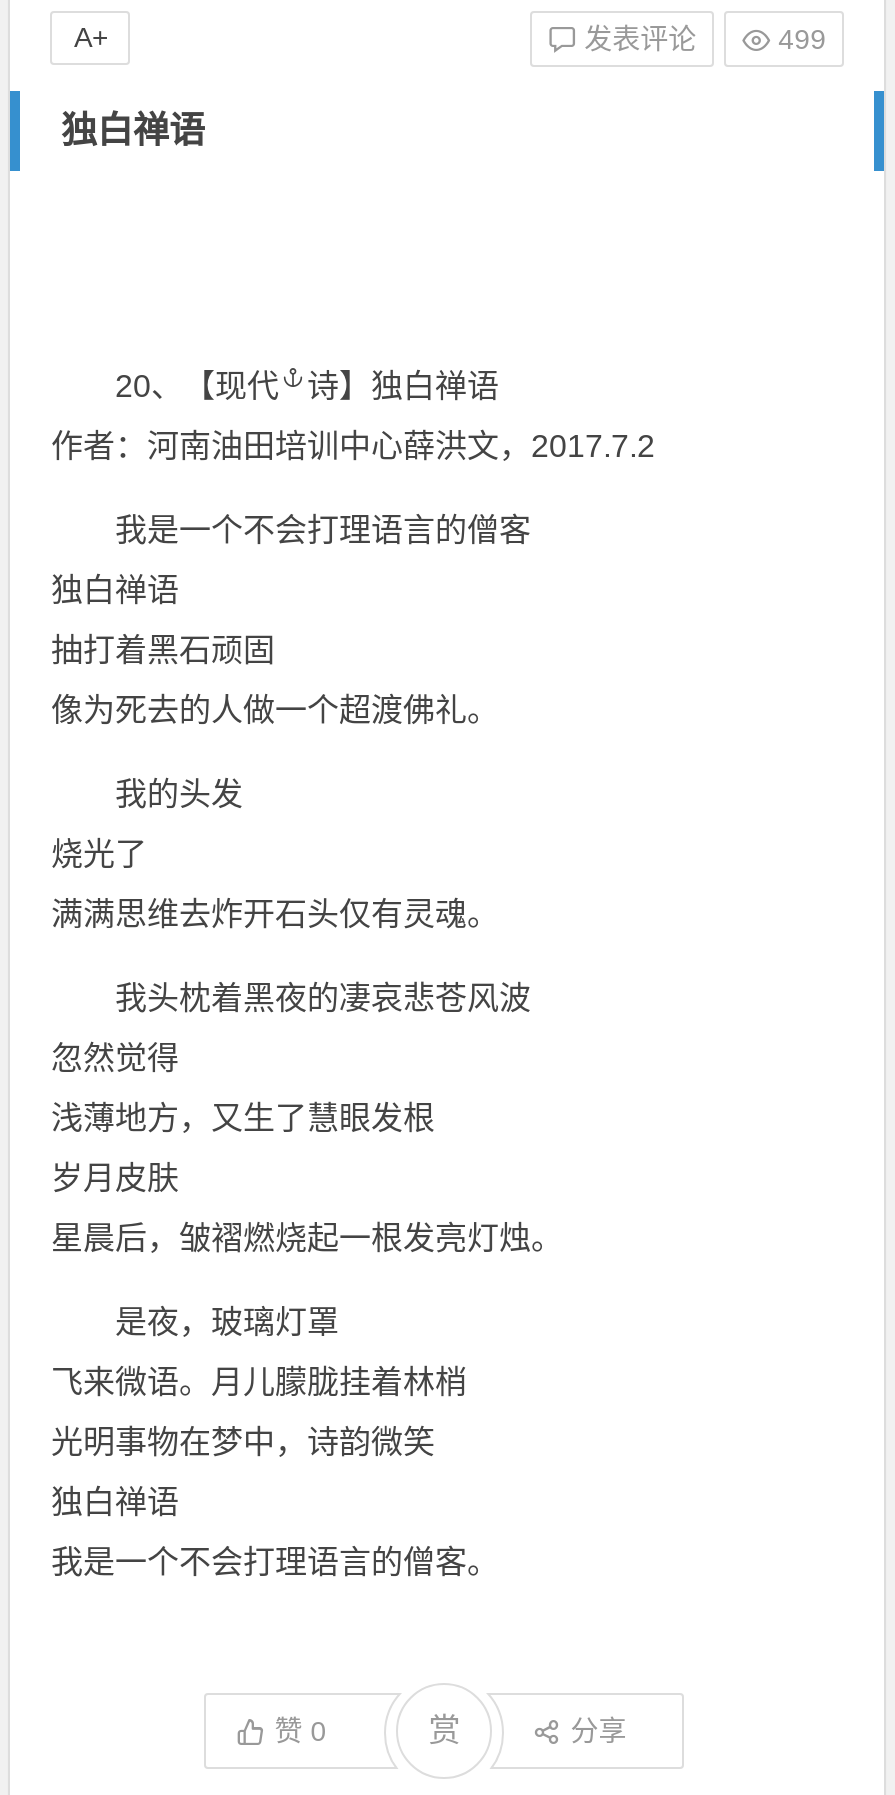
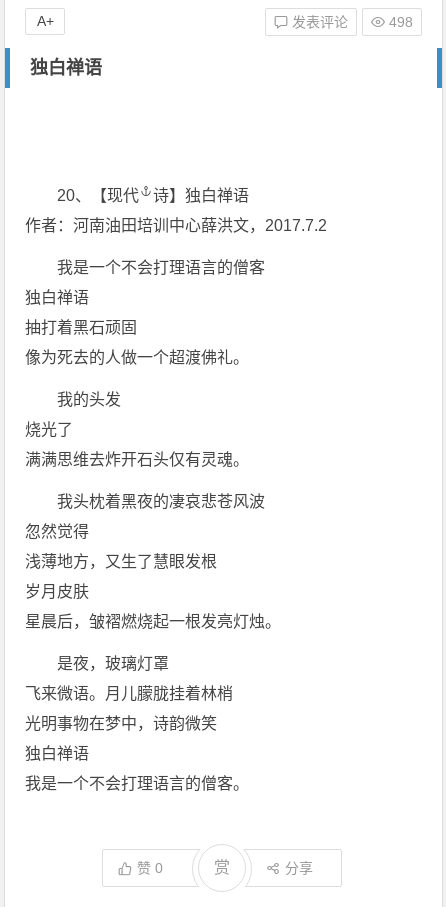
[770,23,826,55] 499 -> [385,14,413,30] 498

